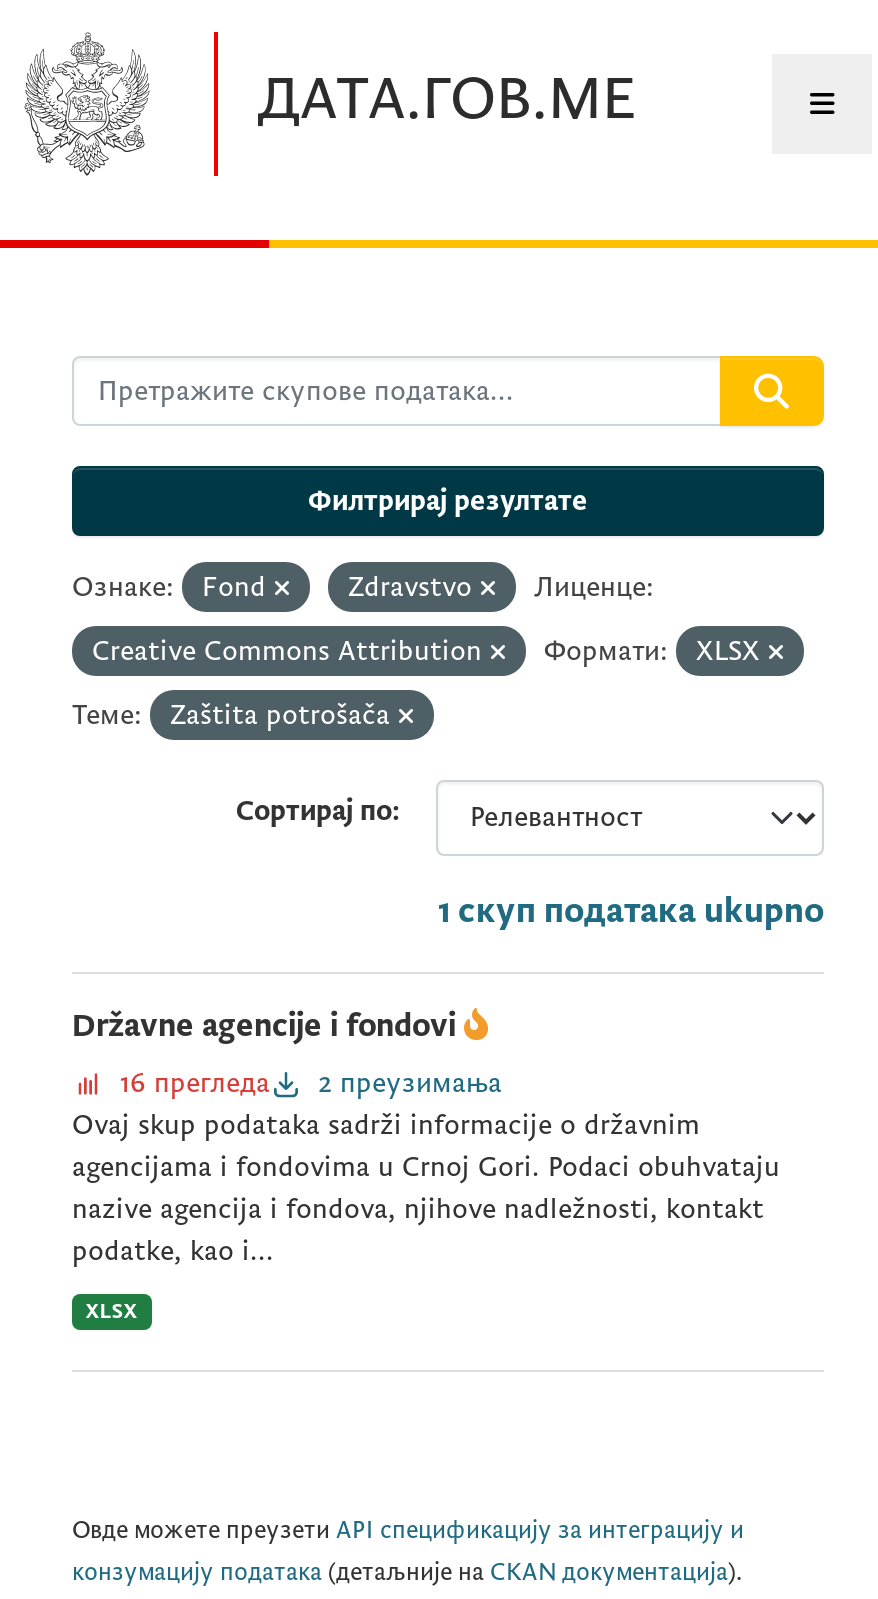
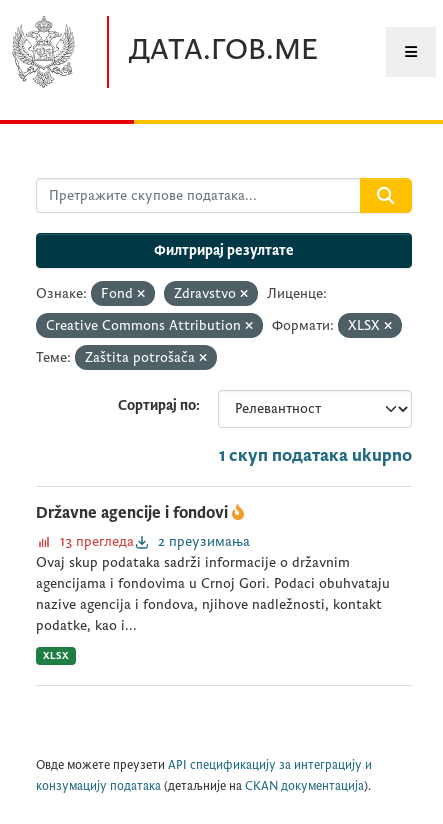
[120,1066,502,1100] 16 прегледа 2 преузимања -> [60,533,250,550] 13 прегледа 2 преузимања

